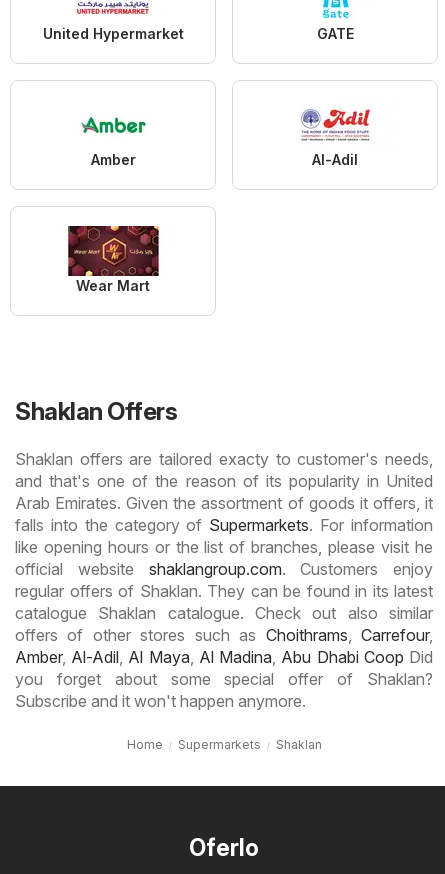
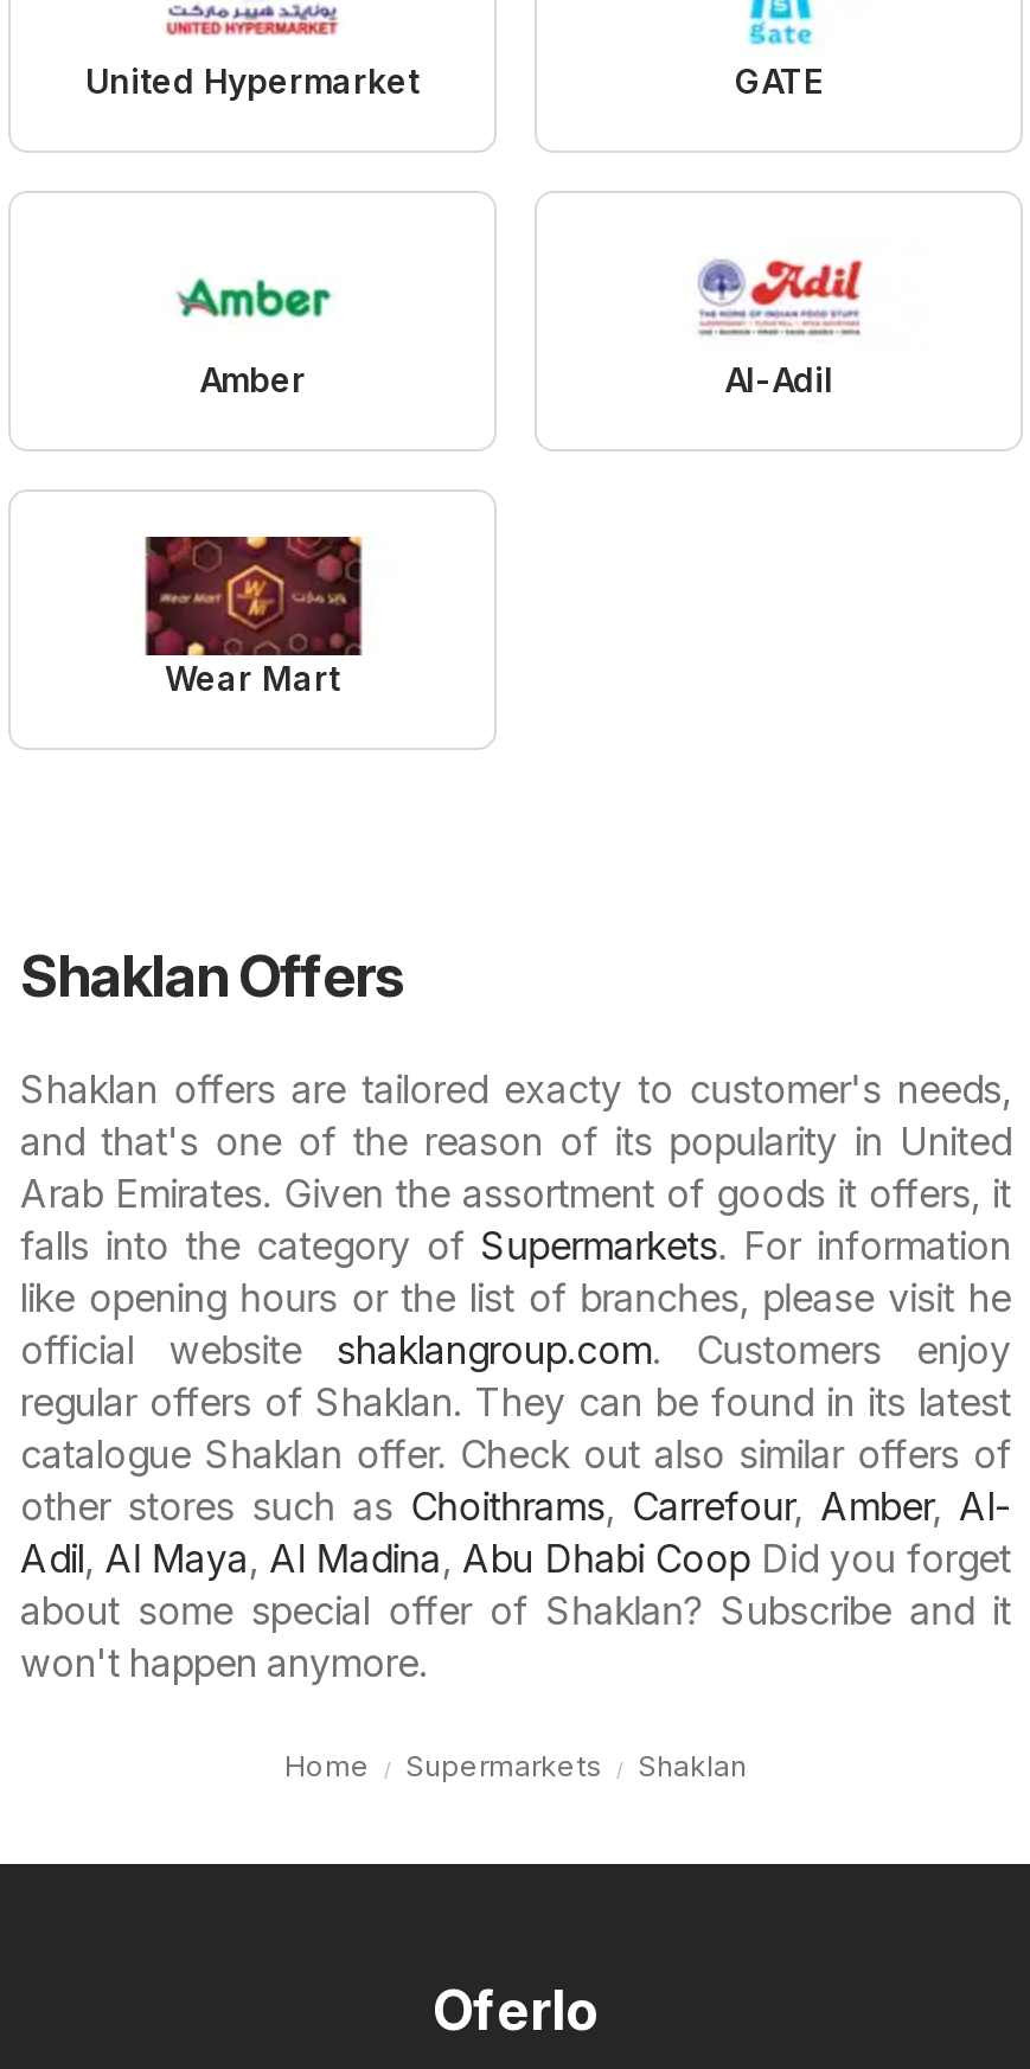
[15,603,433,711] catalogue Shaklan catalogue. Check out also similar | offers of other stores such as Choithrams, Carrefour, | Amber, Al-Adil, Al Maya, Al Madina, Abu Dhabi Coop Did | you forget about some special offer of Shaklan? | Subscribe and it won't happen anymore. -> [20,1430,1011,1686] catalogue Shaklan offer. Check out also similar offers of | other stores such as Choithrams, Carrefour, Amber, Al- | Adil, Al Maya, Al Madina, Abu Dhabi Coop Did you forget | about some special offer of Shaklan? Subscribe and it | won't happen anymore.

